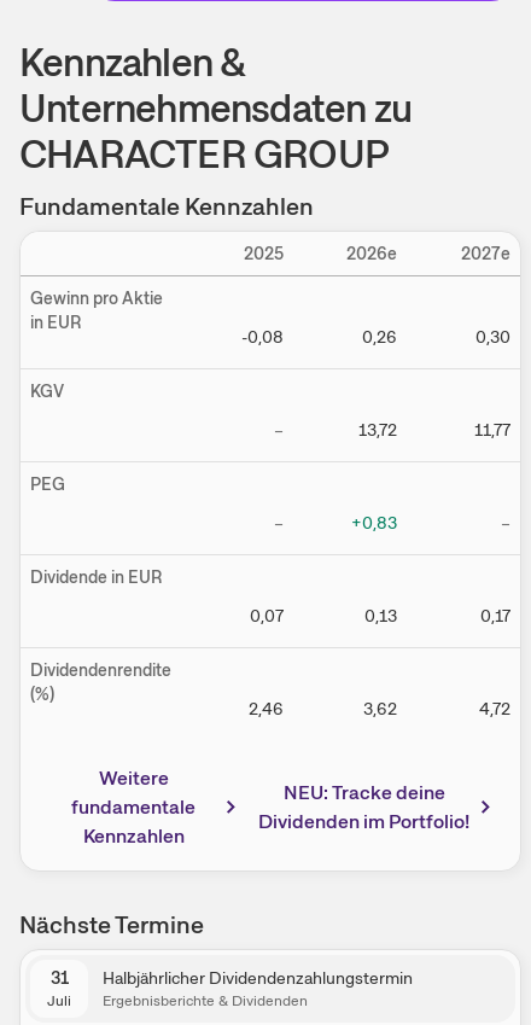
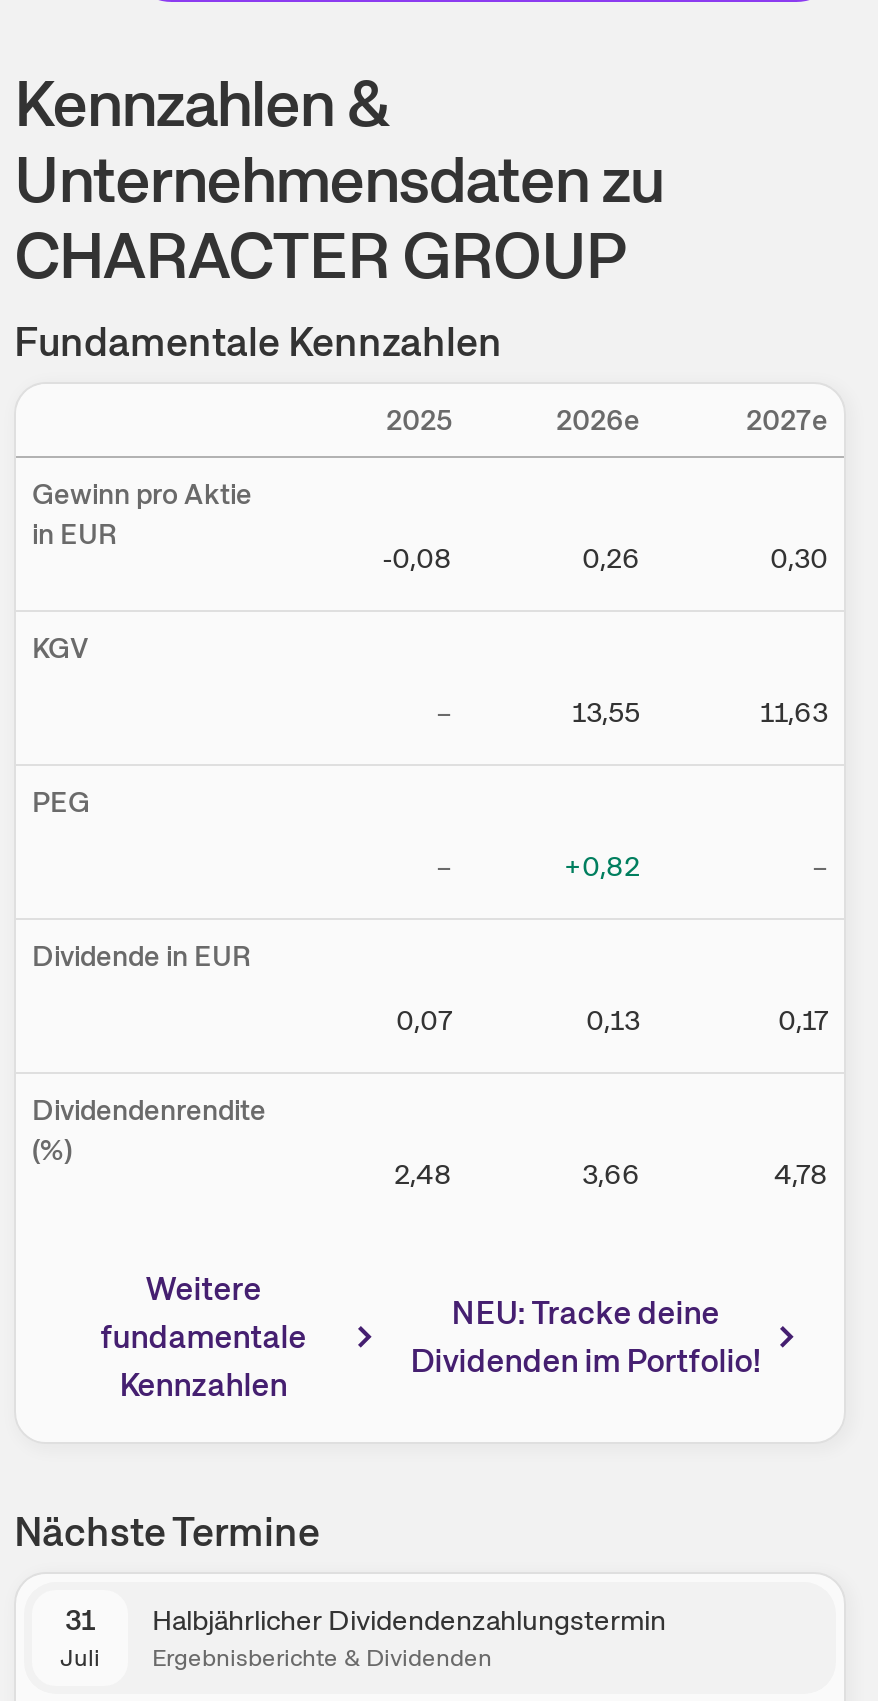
[358,419,397,441] 13,72 -> [572,694,640,730] 13,55
[474,419,510,441] 11,77 -> [760,694,828,730] 11,63
[351,512,397,534] +0,83 -> [564,848,640,884] +0,82
[249,698,284,720] 2,46 -> [394,1156,452,1192] 2,48
[363,698,397,720] 3,62 -> [582,1156,640,1192] 3,66
[479,698,510,720] 4,72 -> [774,1156,828,1192] 4,78

